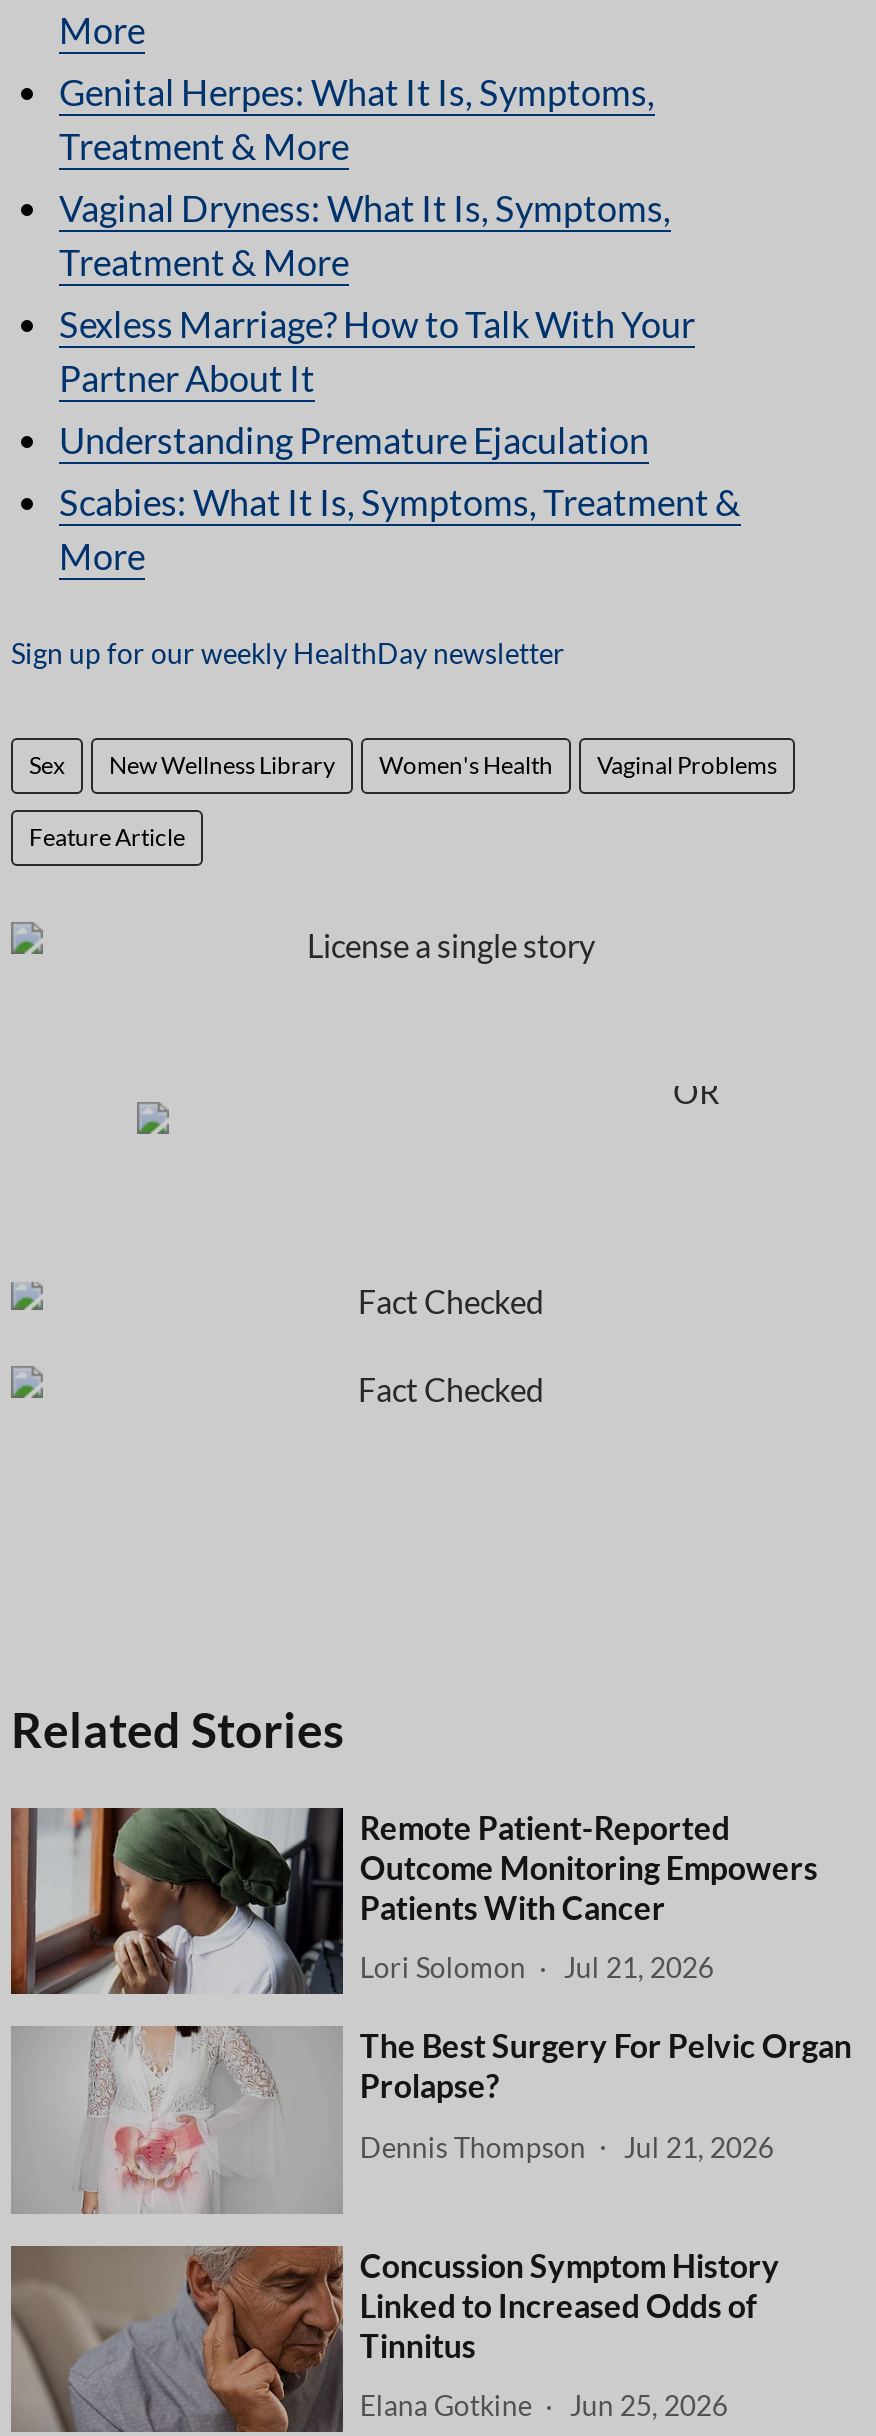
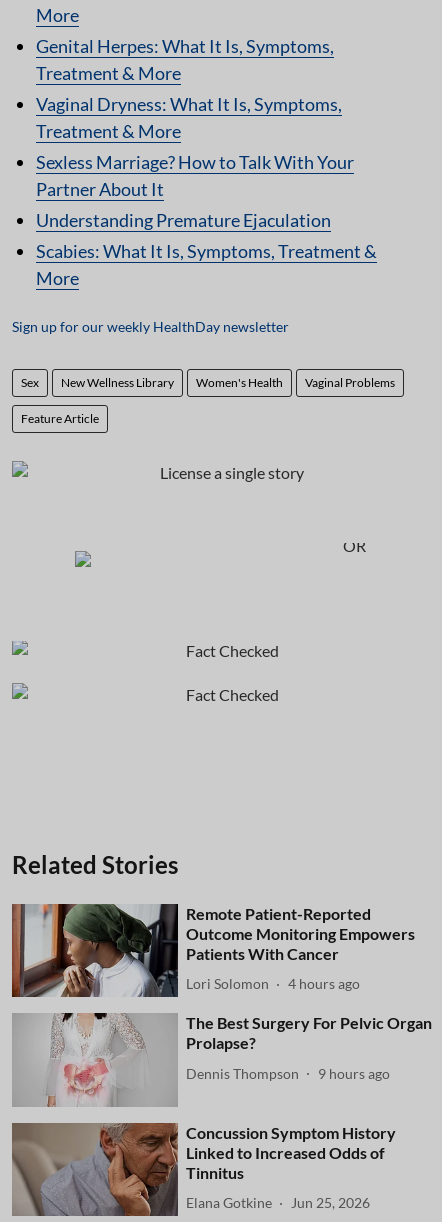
[360,1950,714,1984] Lori Solomon Jul 21, 2026 -> [186,975,360,992] Lori Solomon 4 hours ago
[360,2129,774,2163] Dennis Thompson Jul 21, 2026 -> [186,1065,390,1082] Dennis Thompson 9 hours ago

